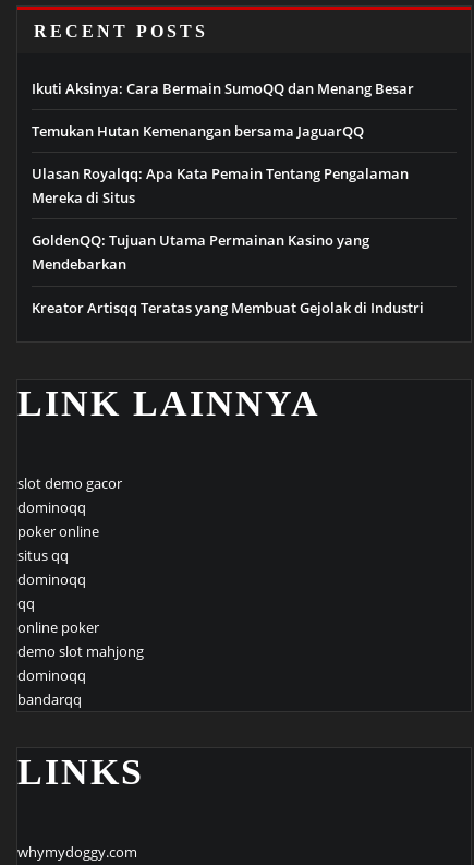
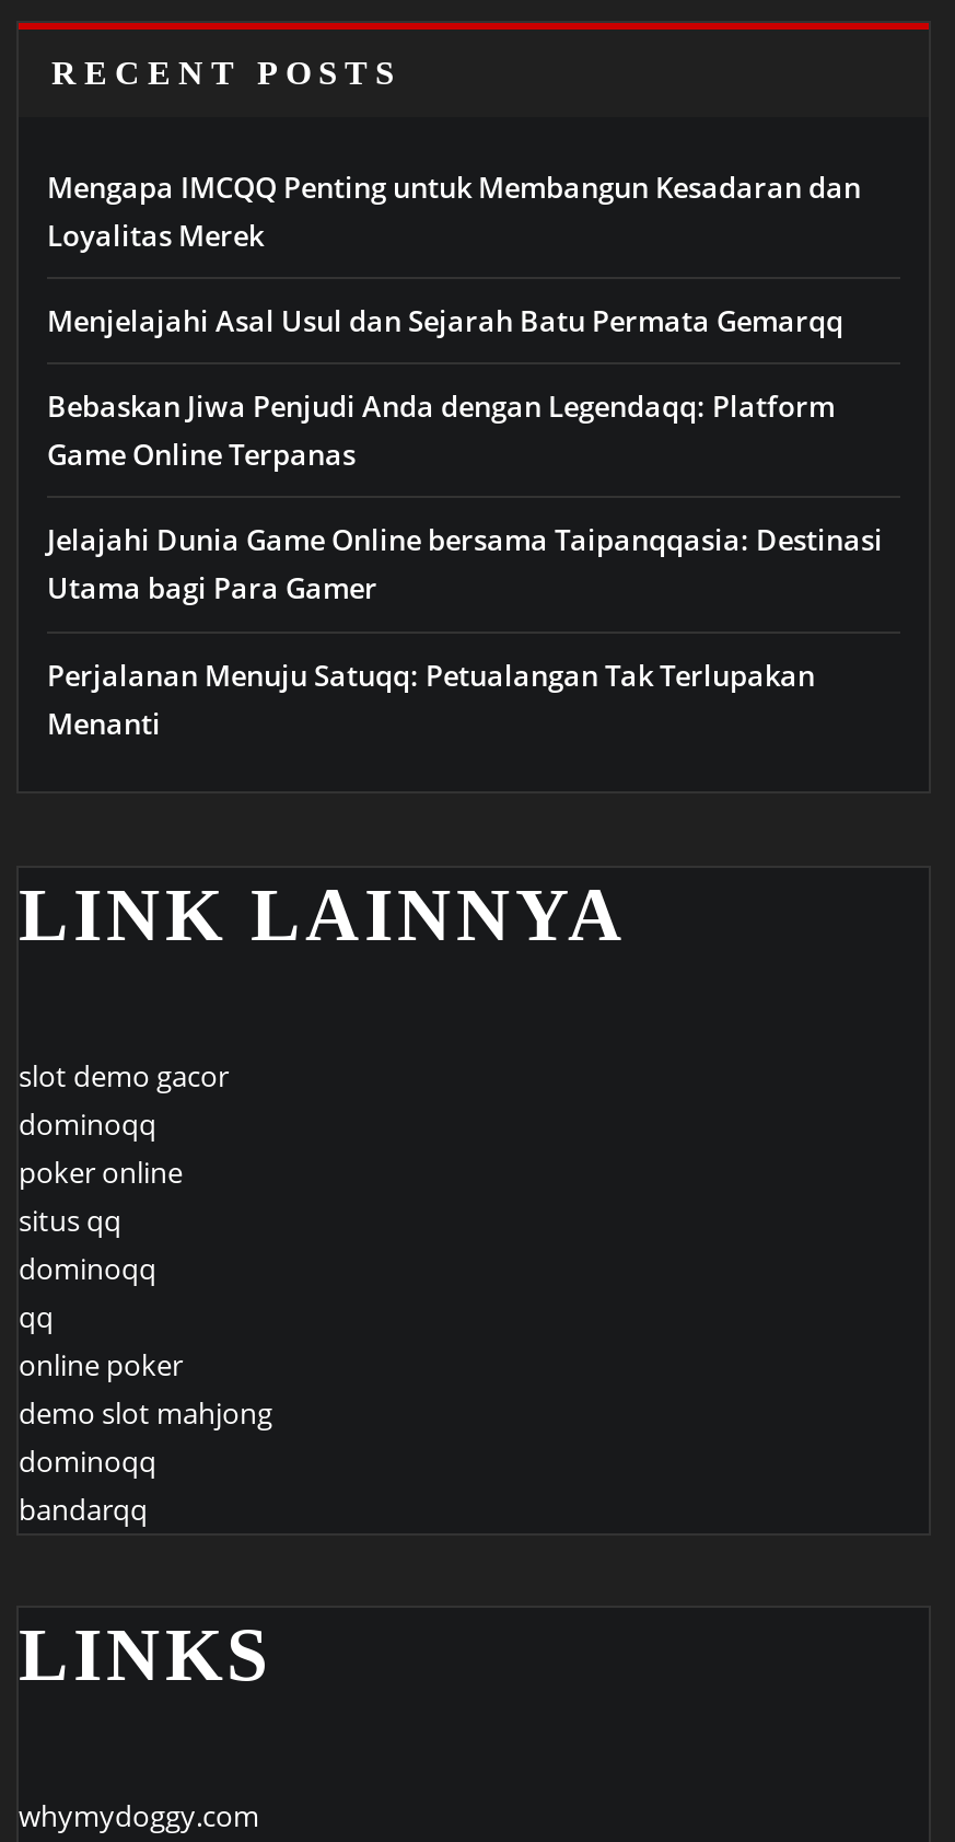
[32,78,414,98] Ikuti Aksinya: Cara Bermain SumoQQ dan Menang Besar -> [47,167,861,254] Mengapa IMCQQ Penting untuk Membangun Kesadaran dan | Loyalitas Merek
[32,121,364,141] Temukan Hutan Kemenangan bersama JaguarQQ -> [47,301,843,340] Menjelajahi Asal Usul dan Sejarah Batu Permata Gemarqq
[32,164,409,207] Ulasan Royalqq: Apa Kata Pemain Tentang Pengalaman | Mereka di Situs -> [47,387,835,474] Bebaskan Jiwa Penjudi Anda dengan Legendaqq: Platform | Game Online Terpanas
[32,231,369,274] GoldenQQ: Tujuan Utama Permainan Kasino yang | Mendebarkan -> [47,521,883,609] Jelajahi Dunia Game Online bersama Taipanqqasia: Destinasi | Utama bagi Para Gamer
[32,297,424,317] Kreator Artisqq Teratas yang Membuat Gejolak di Industri -> [47,655,815,742] Perjalanan Menuju Satuqq: Petualangan Tak Terlupakan | Menanti

